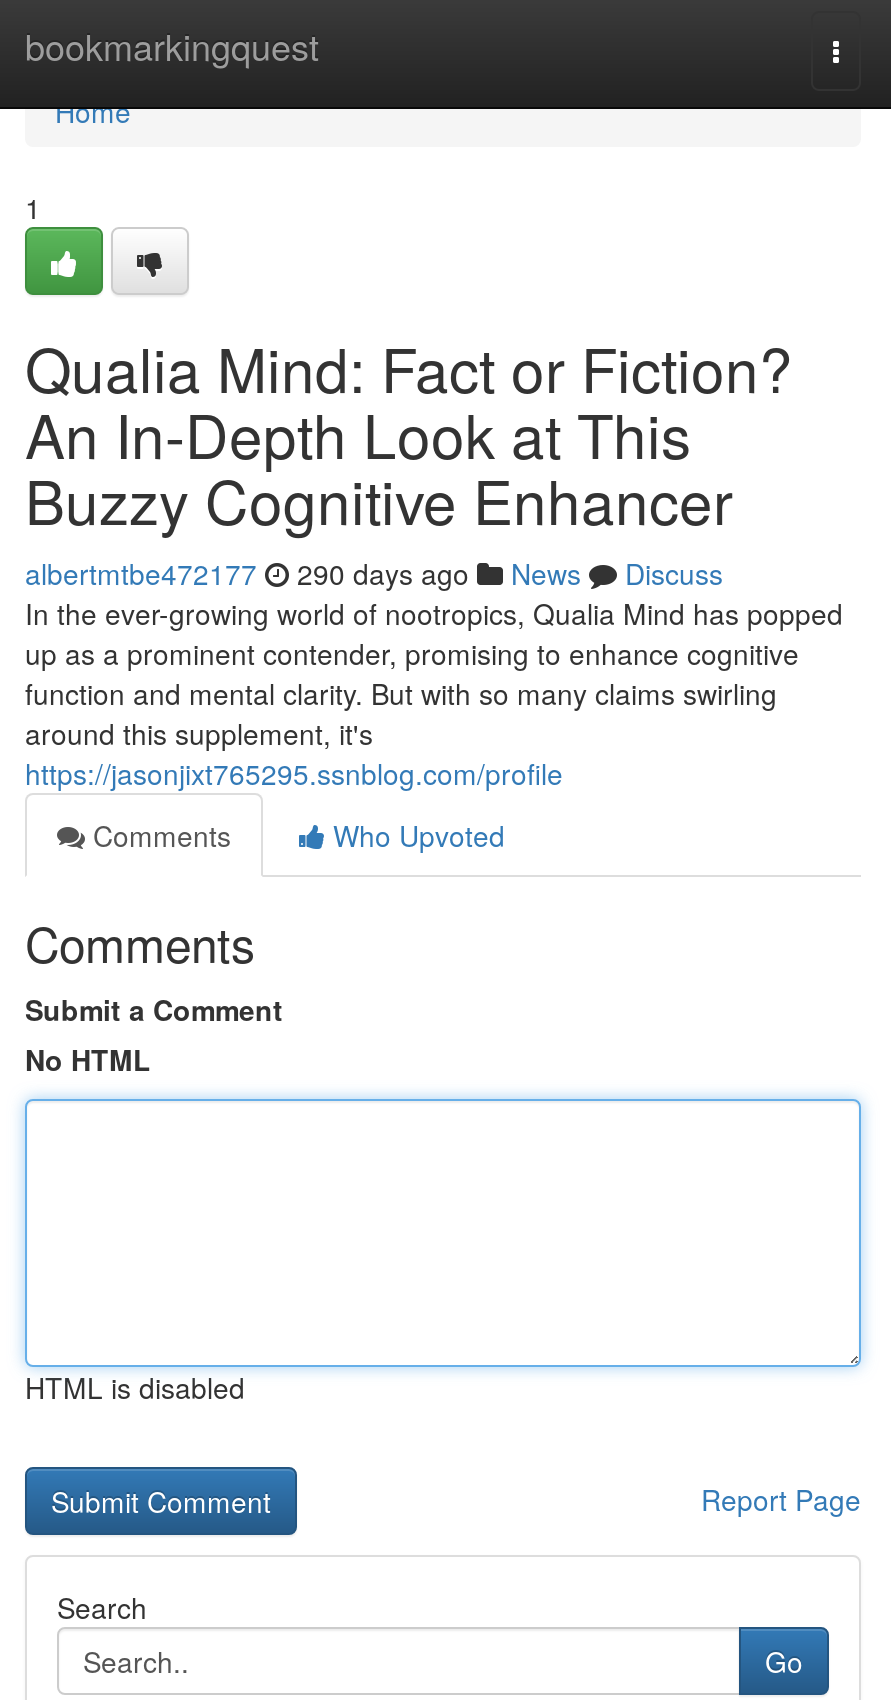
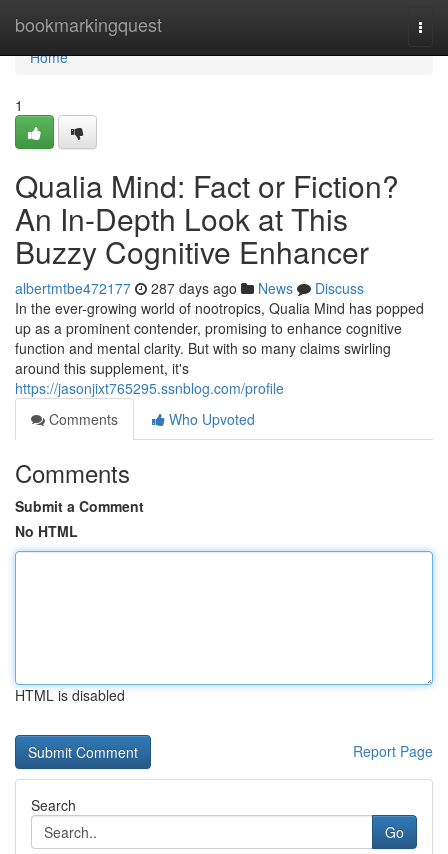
[25,553,723,593] albertmtbe472177 290 days ago News Discuss -> [15,278,364,298] albertmtbe472177 287 days ago News Discuss

